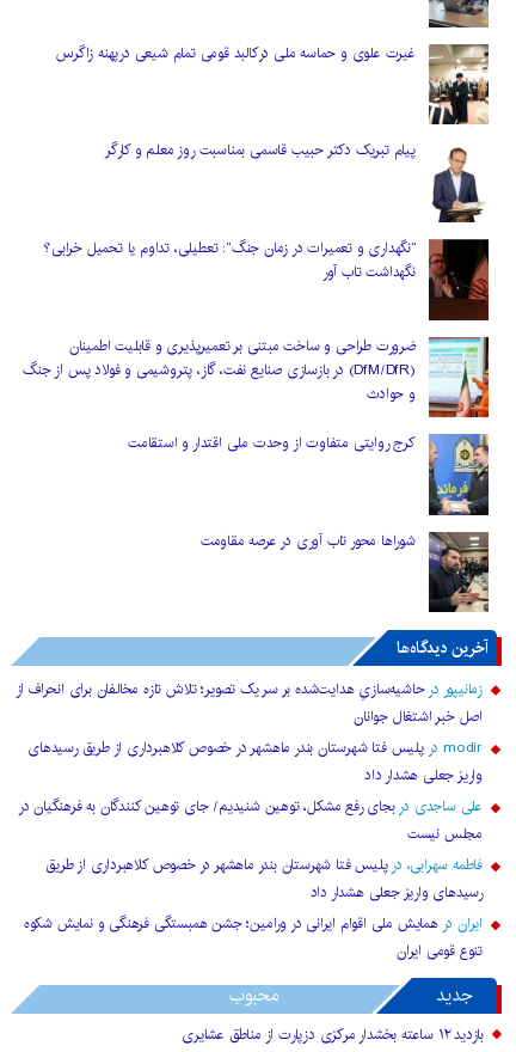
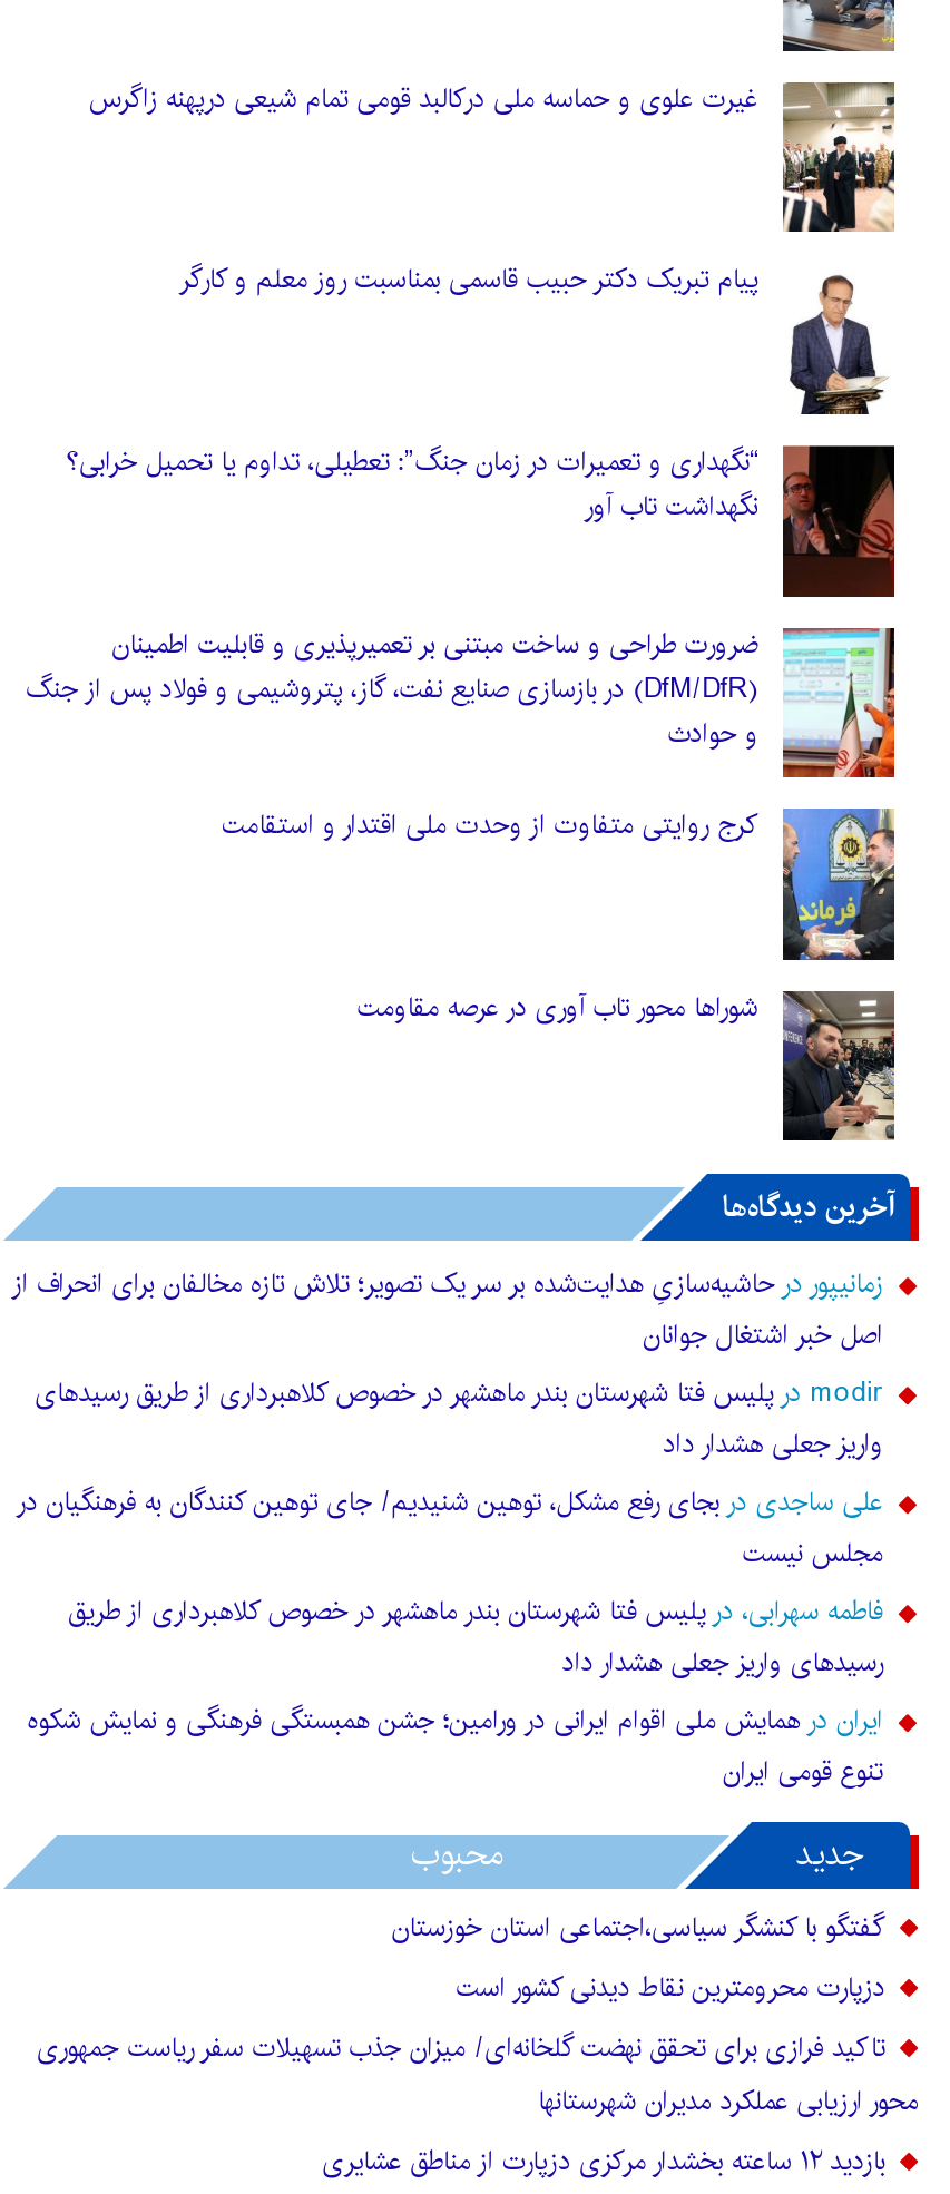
none -> [37,1908,918,2124] گفتگو با کنشگر سیاسی،اجتماعی استان خوزستان | دزپارت محرومترین نقاط دیدنی کشور است | تاکید فرازی برای تحقق نهضت گلخانه‌ای/ میزان جذب تسهیلات سفر ریاست جمهوری | محور ارزیابی عملکرد مدیران شهرستانها

